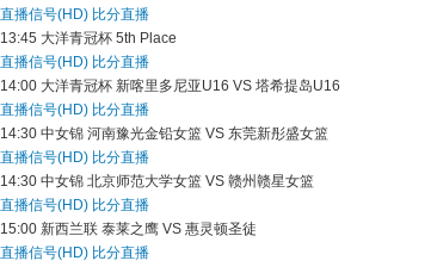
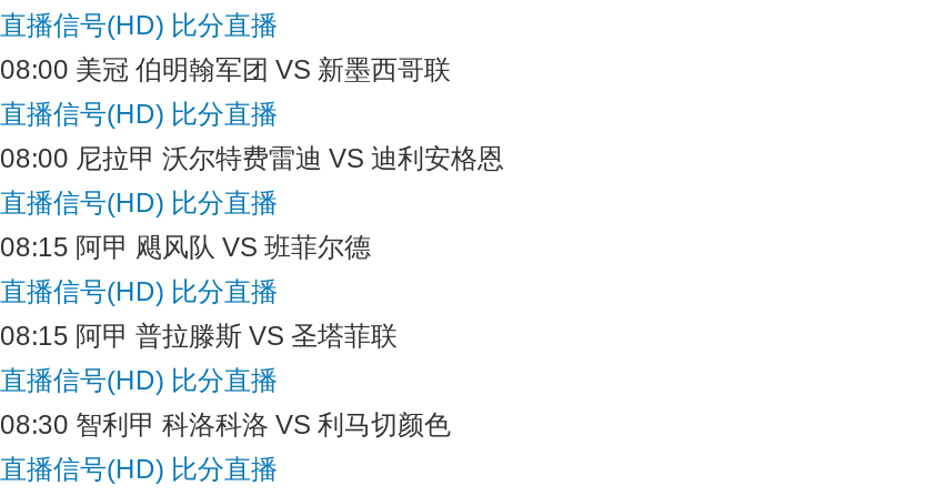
[0,30,177,46] 13:45 大洋青冠杯5th Place -> [0,54,451,85] 08:00 美冠伯明翰军团 VS 新墨西哥联
[0,77,340,94] 14:00 大洋青冠杯新喀里多尼亚U16 VS 塔希提岛U16 -> [0,143,504,174] 08:00 尼拉甲沃尔特费雷迪 VS 迪利安格恩
[0,125,328,142] 14:30 中女锦河南豫光金铅女篮 VS 东莞新彤盛女篮 -> [0,232,371,263] 08:15 阿甲飓风队 VS 班菲尔德
[0,173,314,190] 14:30 中女锦北京师范大学女篮 VS 赣州赣星女篮 -> [0,321,398,352] 08:15 阿甲普拉滕斯 VS 圣塔菲联
[0,221,257,237] 15:00 新西兰联泰莱之鹰 VS 惠灵顿圣徒 -> [0,409,451,441] 08:30 智利甲科洛科洛 VS 利马切颜色

